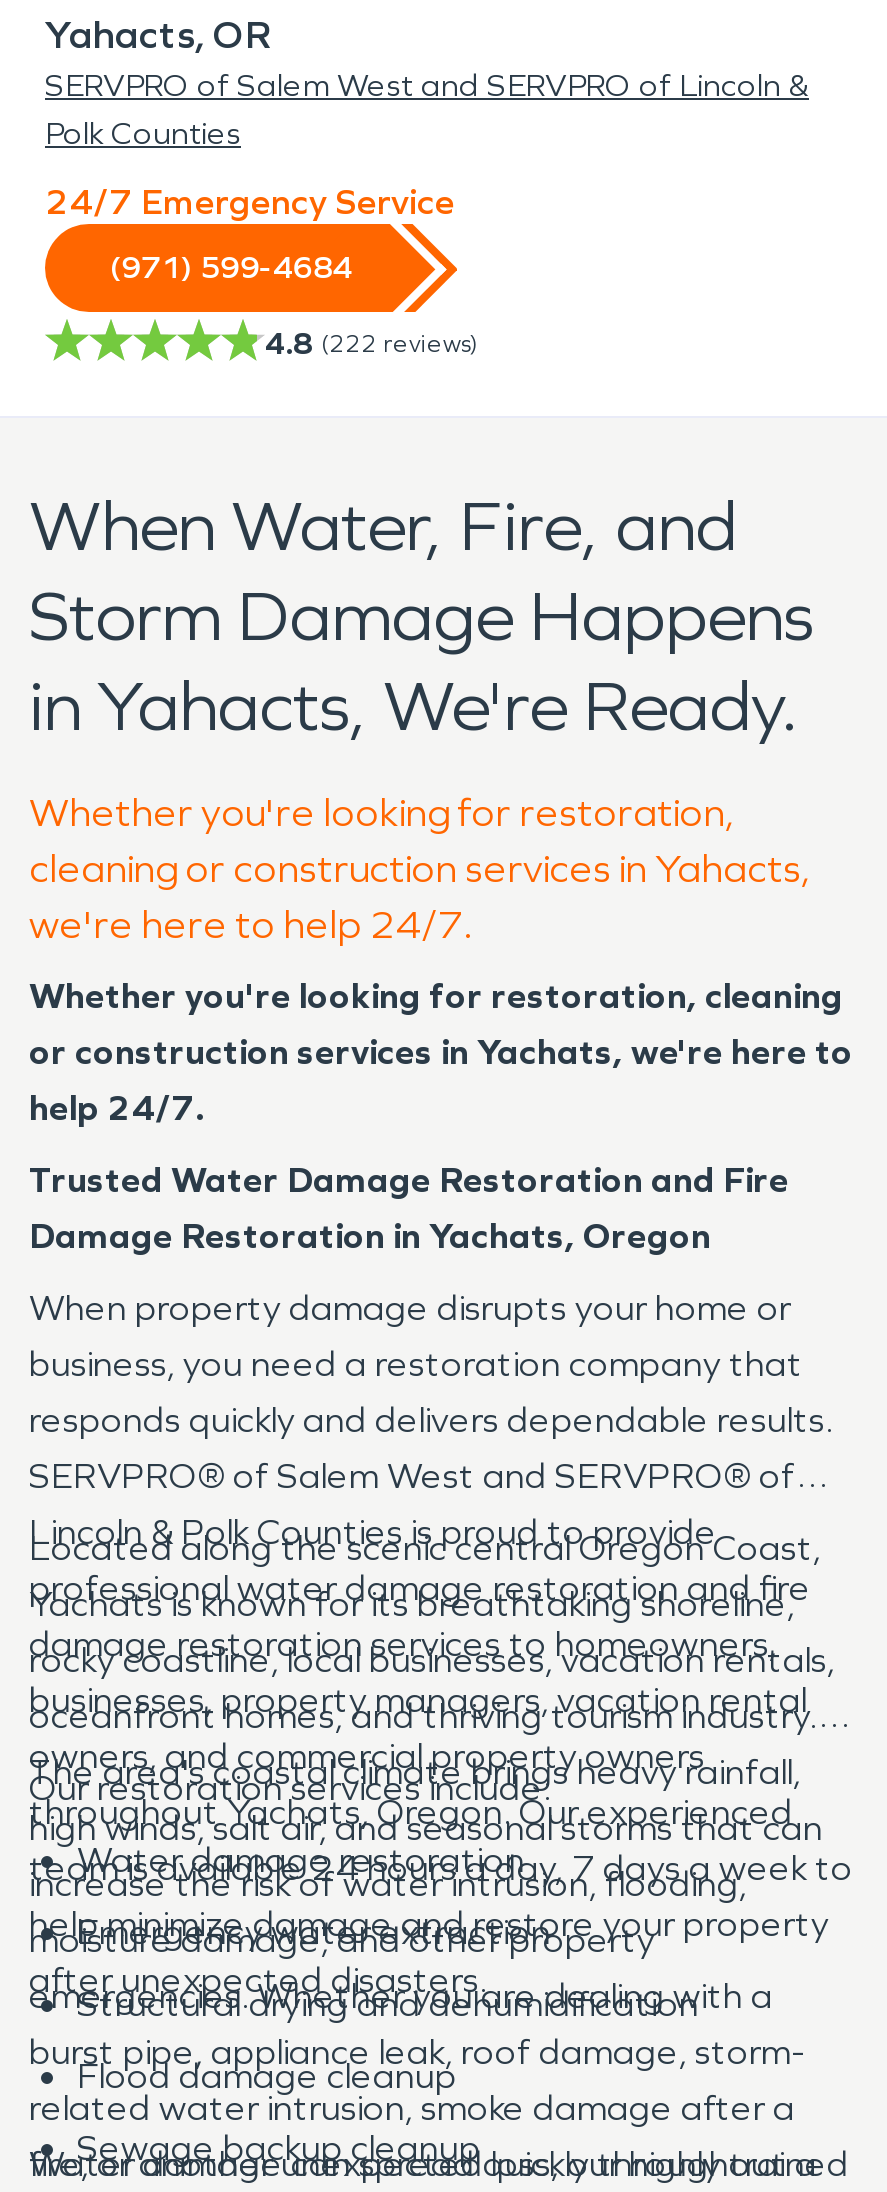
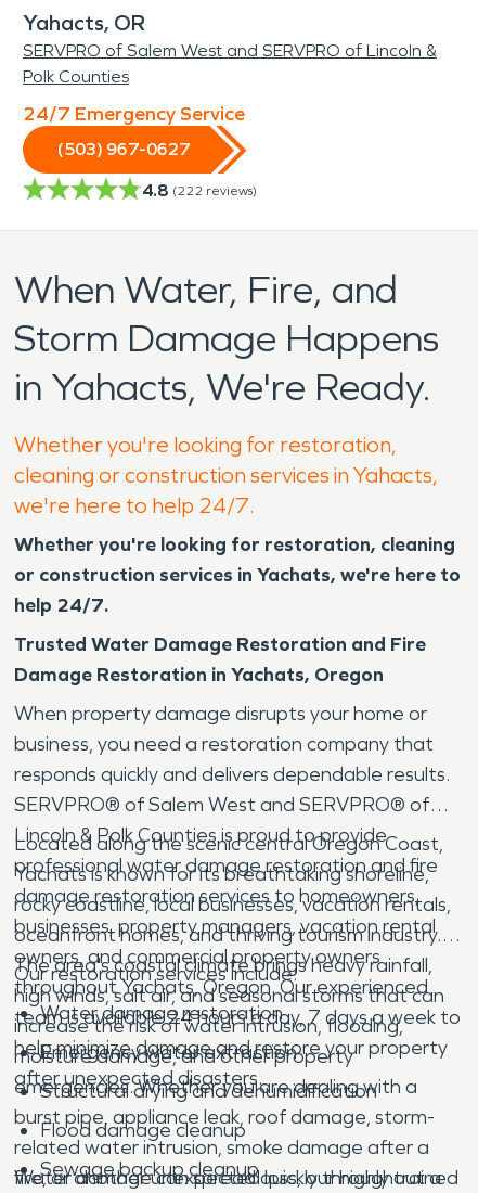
[109,247,352,285] (971) 599-4684 -> [57,138,189,159] (503) 967-0627

